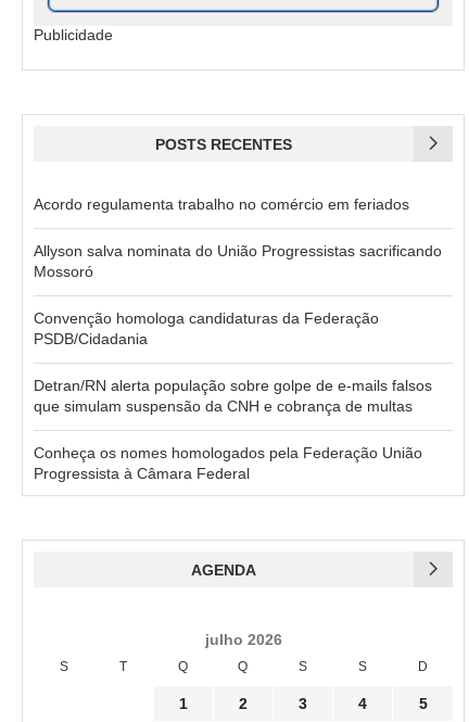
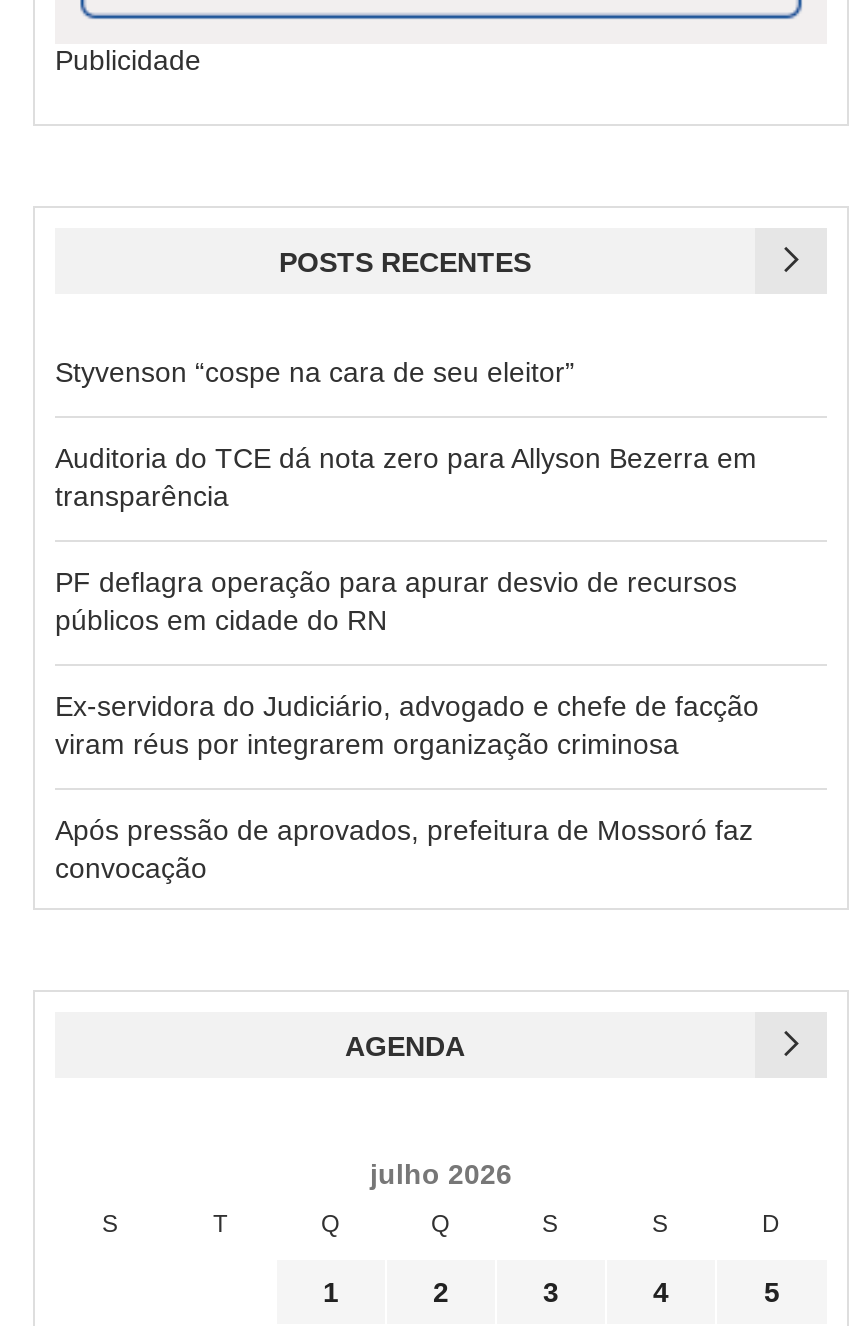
[34,195,409,213] Acordo regulamenta trabalho no comércio em feriados -> [55,356,575,388] Styvenson “cospe na cara de seu eleitor”
[34,242,442,280] Allyson salva nominata do União Progressistas sacrificando | Mossoró -> [55,442,757,512] Auditoria do TCE dá nota zero para Allyson Bezerra em | transparência
[34,309,379,347] Convenção homologa candidaturas da Federação | PSDB/Cidadania -> [55,566,737,636] PF deflagra operação para apurar desvio de recursos | públicos em cidade do RN
[34,377,432,415] Detran/RN alerta população sobre golpe de e-mails falsos | que simulam suspensão da CNH e cobrança de multas -> [55,690,759,760] Ex-servidora do Judiciário, advogado e chefe de facção | viram réus por integrarem organização criminosa
[34,444,422,482] Conheça os nomes homologados pela Federação União | Progressista à Câmara Federal -> [55,814,753,884] Após pressão de aprovados, prefeitura de Mossoró faz | convocação

